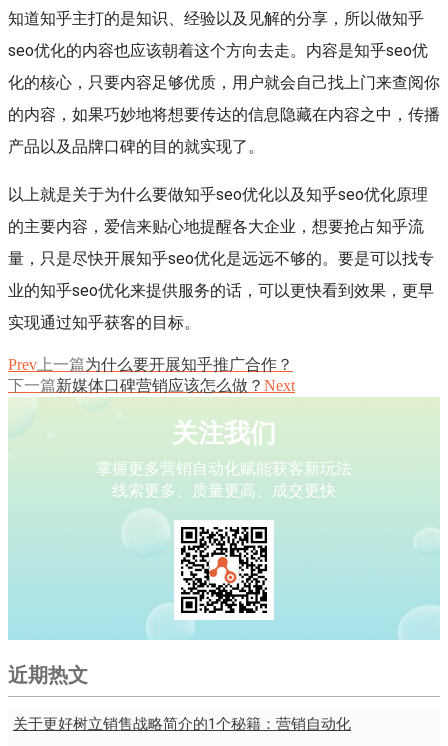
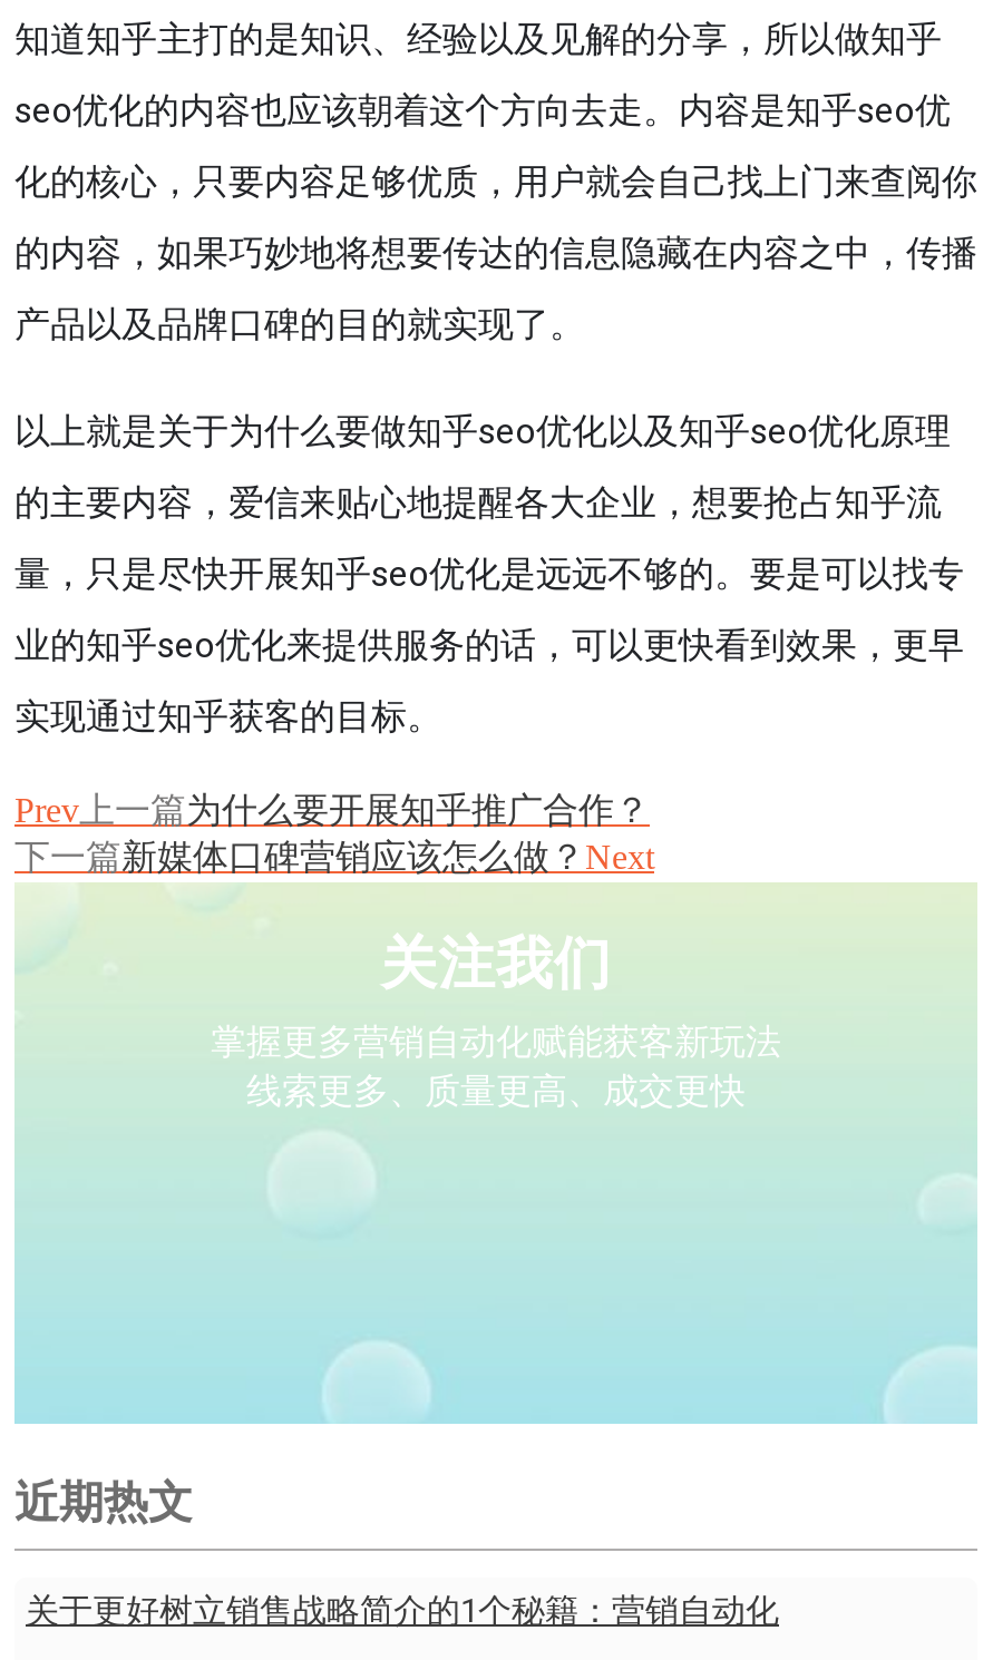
[173,520,275,621] [image] -> none

